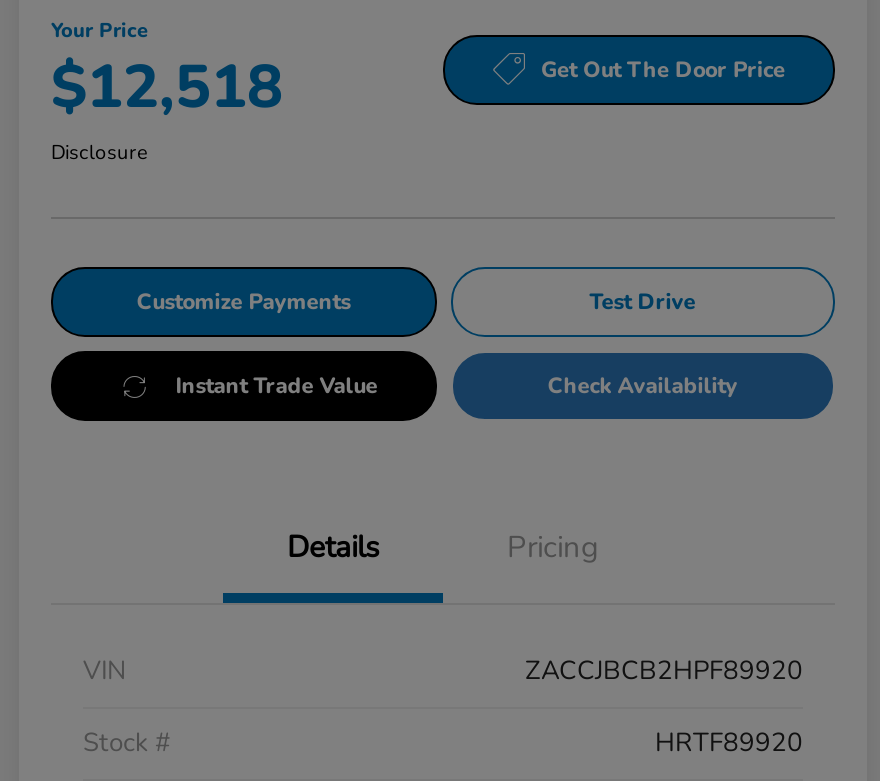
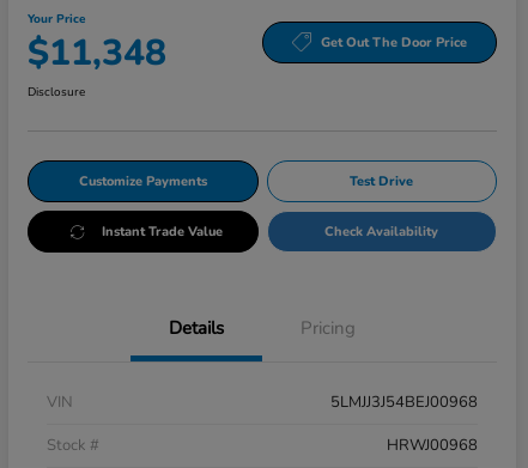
[51,47,283,129] $12,518 -> [28,29,166,78] $11,348
[525,653,803,689] ZACCJBCB2HPF89920 -> [330,392,478,413] 5LMJJ3J54BEJ00968
[655,725,803,761] HRTF89920 -> [387,435,478,456] HRWJ00968

